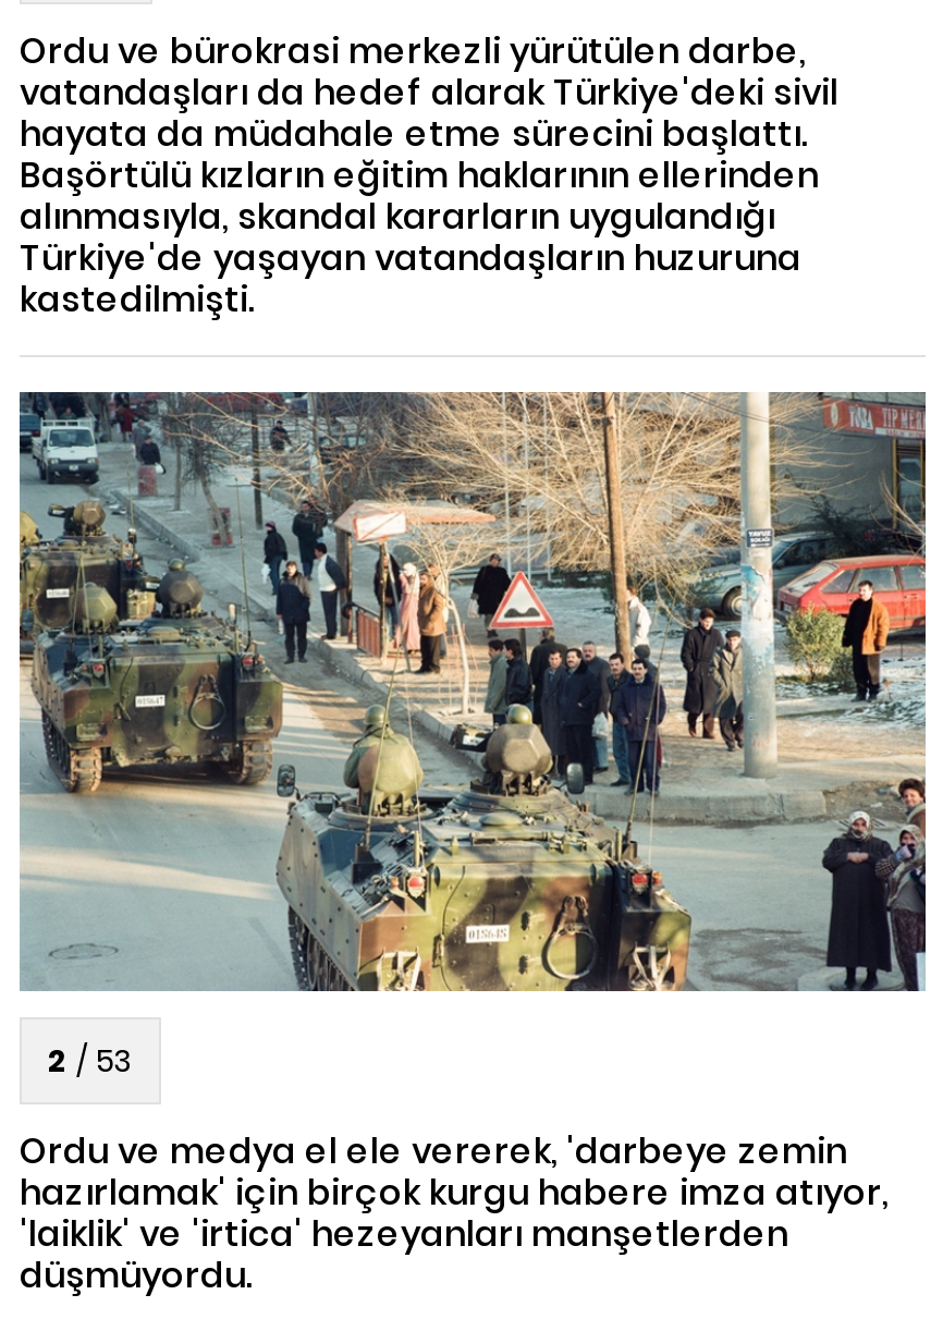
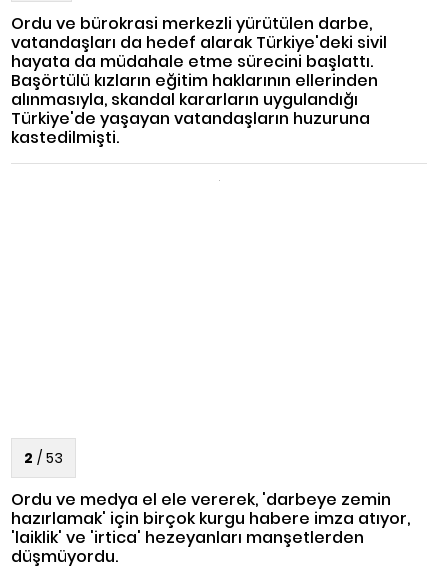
[17,390,928,993] [image] -> none

